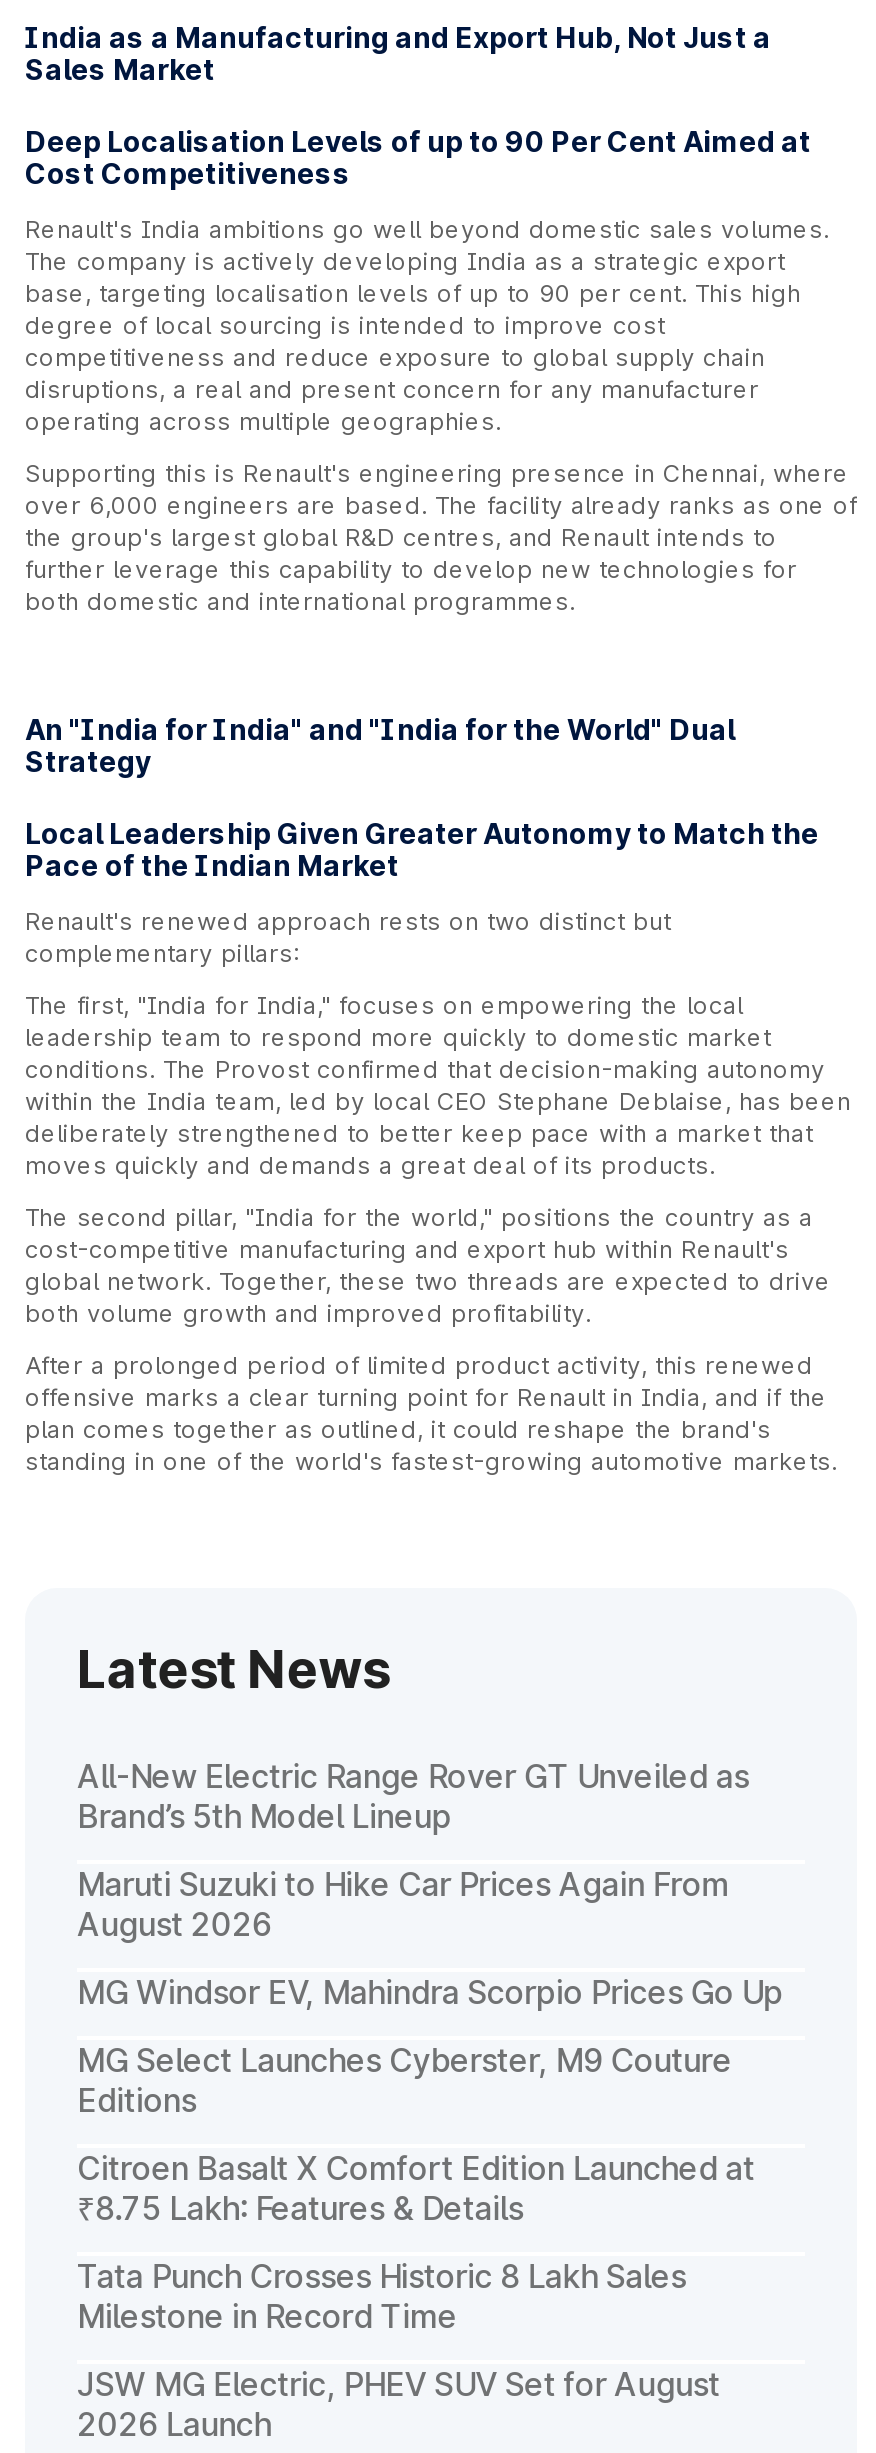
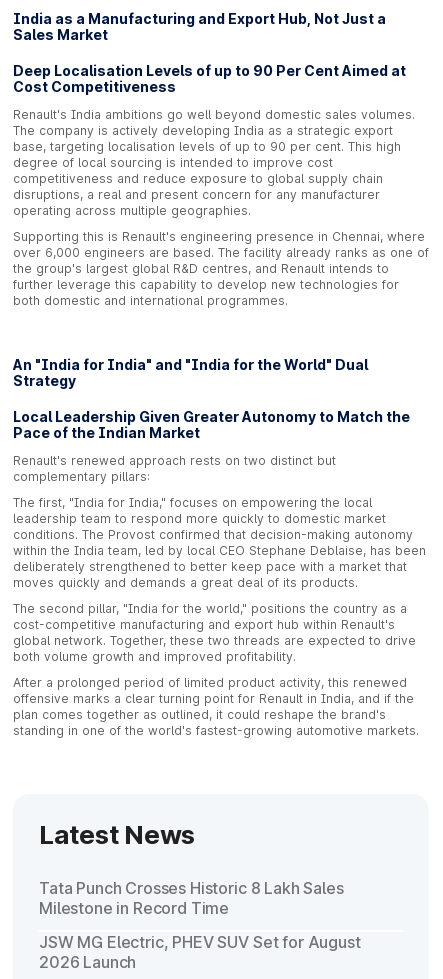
[77,1756,783,2228] All-New Electric Range Rover GT Unveiled as | Brand’s 5th Model Lineup | Maruti Suzuki to Hike Car Prices Again From | August 2026 | MG Windsor EV, Mahindra Scorpio Prices Go Up | MG Select Launches Cyberster, M9 Couture | Editions | Citroen Basalt X Comfort Edition Launched at | ₹8.75 Lakh: Features & Details -> none

